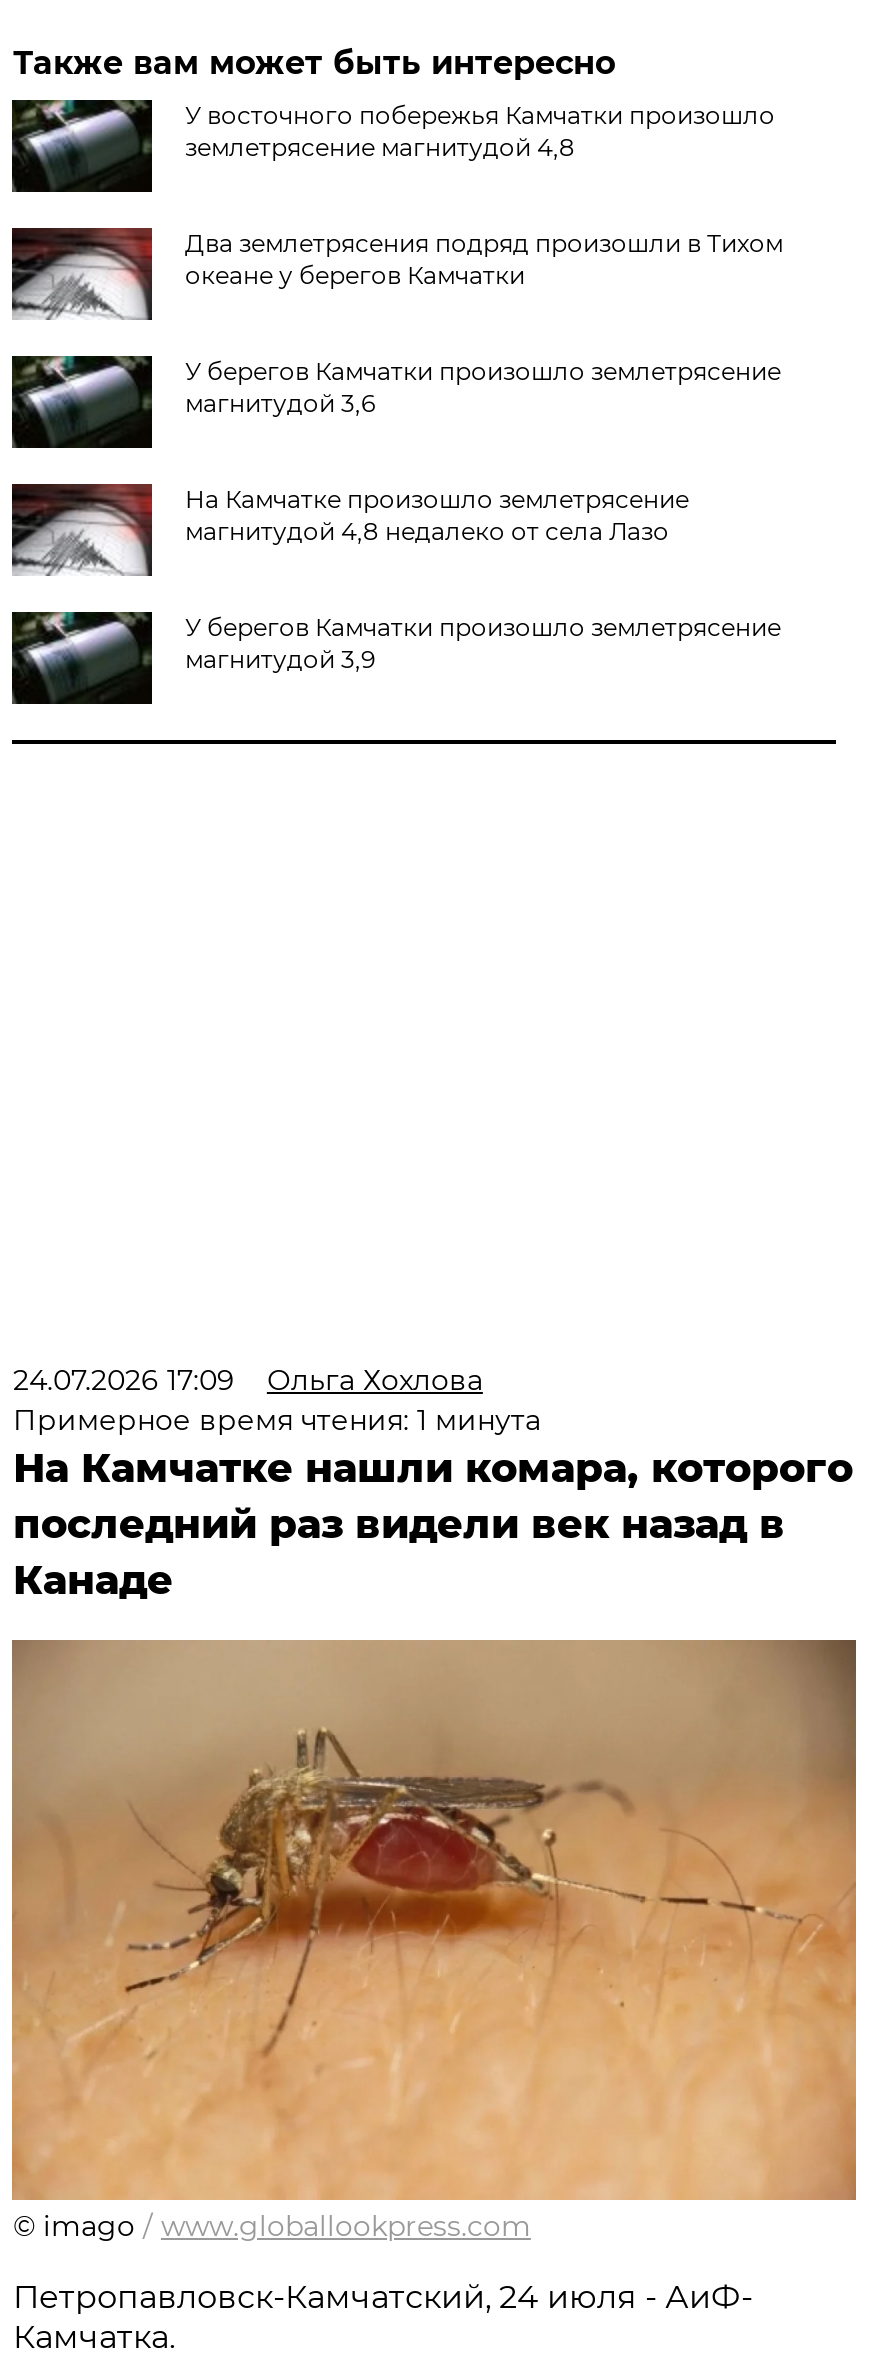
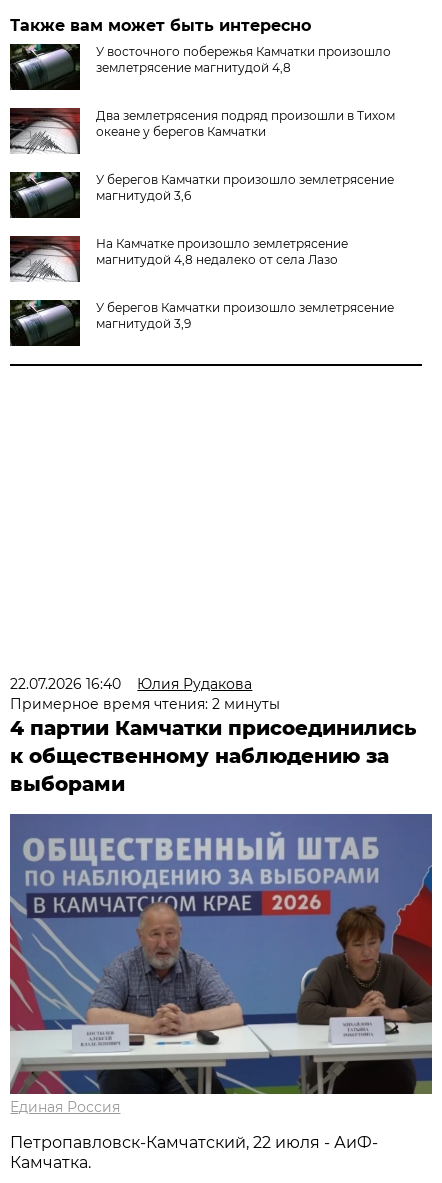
[13,1362,853,1604] 24.07.2026 17:09 | Ольга Хохлова | Примерное время чтения: 1 минута | На Камчатке нашли комара, которого | последний раз видели век назад в | Канаде -> [10,675,416,796] 22.07.2026 16:40 | Юлия Рудакова | Примерное время чтения: 2 минуты | 4 партии Камчатки присоединились | к общественному наблюдению за | выборами
[10,1638,858,2244] [image] | © imago / www.globallookpress.com -> [9,813,433,1116] [image] | Единая Россия
[13,2278,753,2316] Петропавловск-Камчатский, 24 июля - АиФ- -> [10,1133,378,1152] Петропавловск-Камчатский, 22 июля - АиФ-

